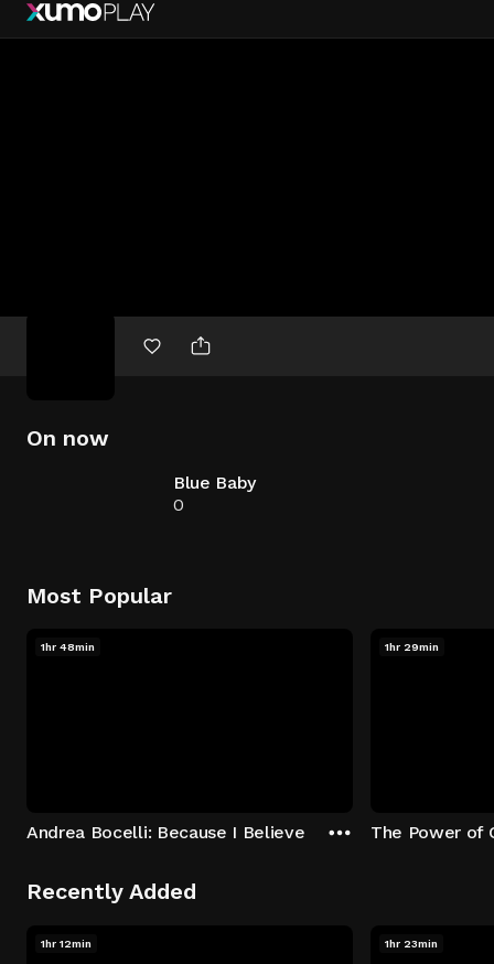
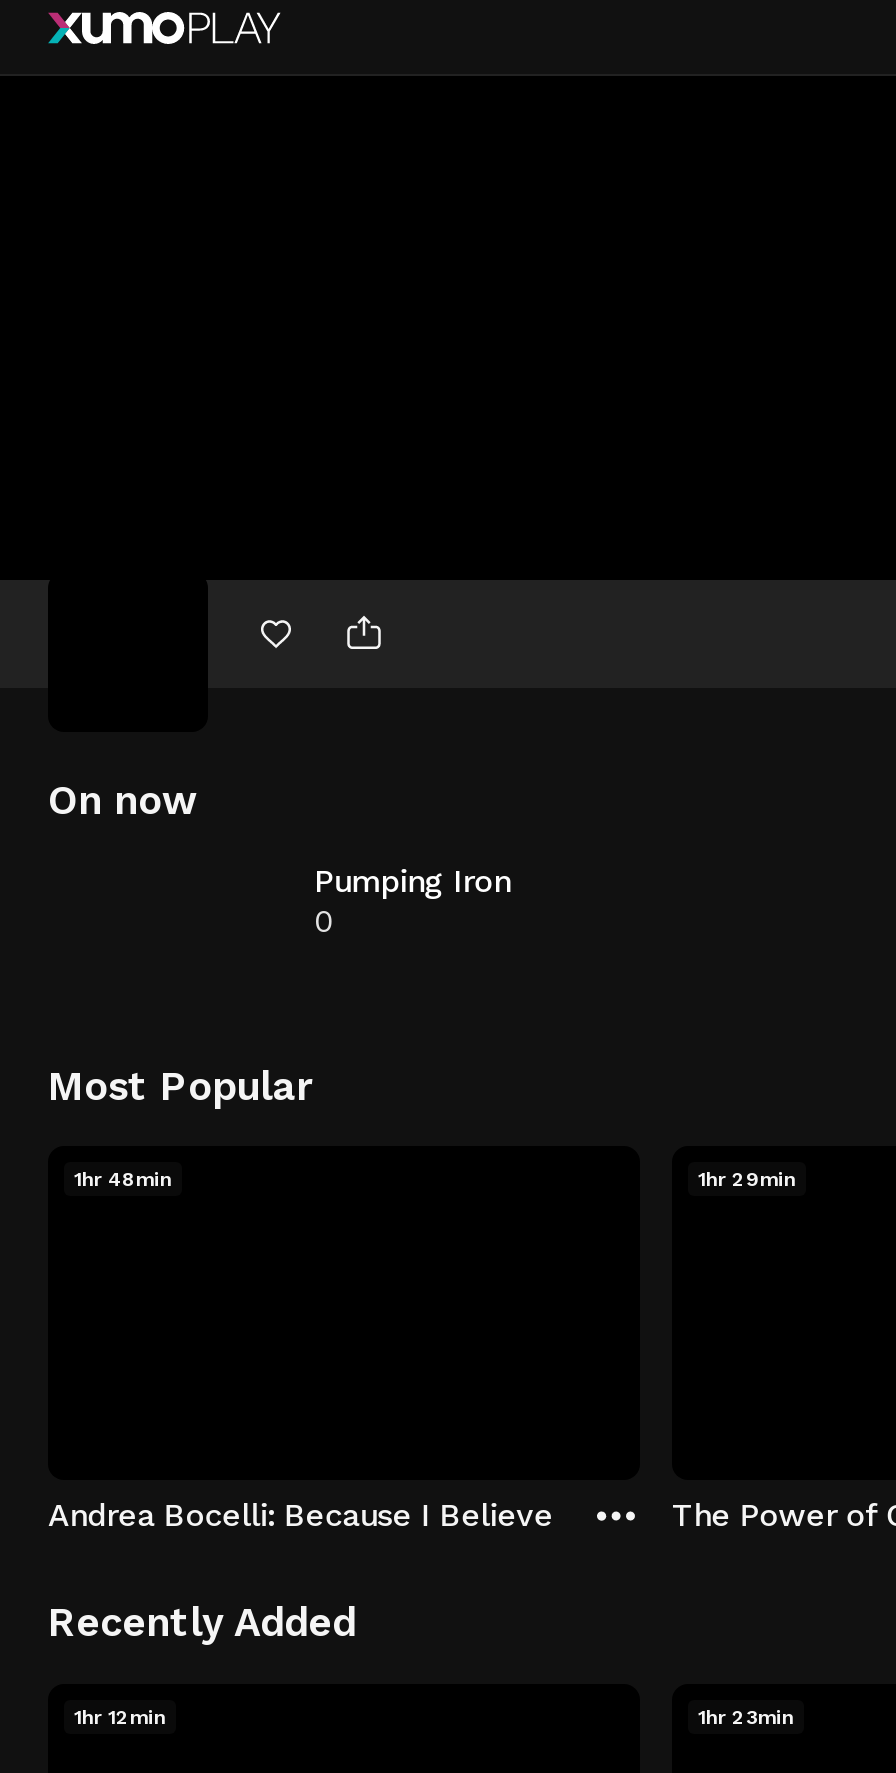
[173,472,256,493] Blue Baby -> [314,862,510,900] Pumping Iron

